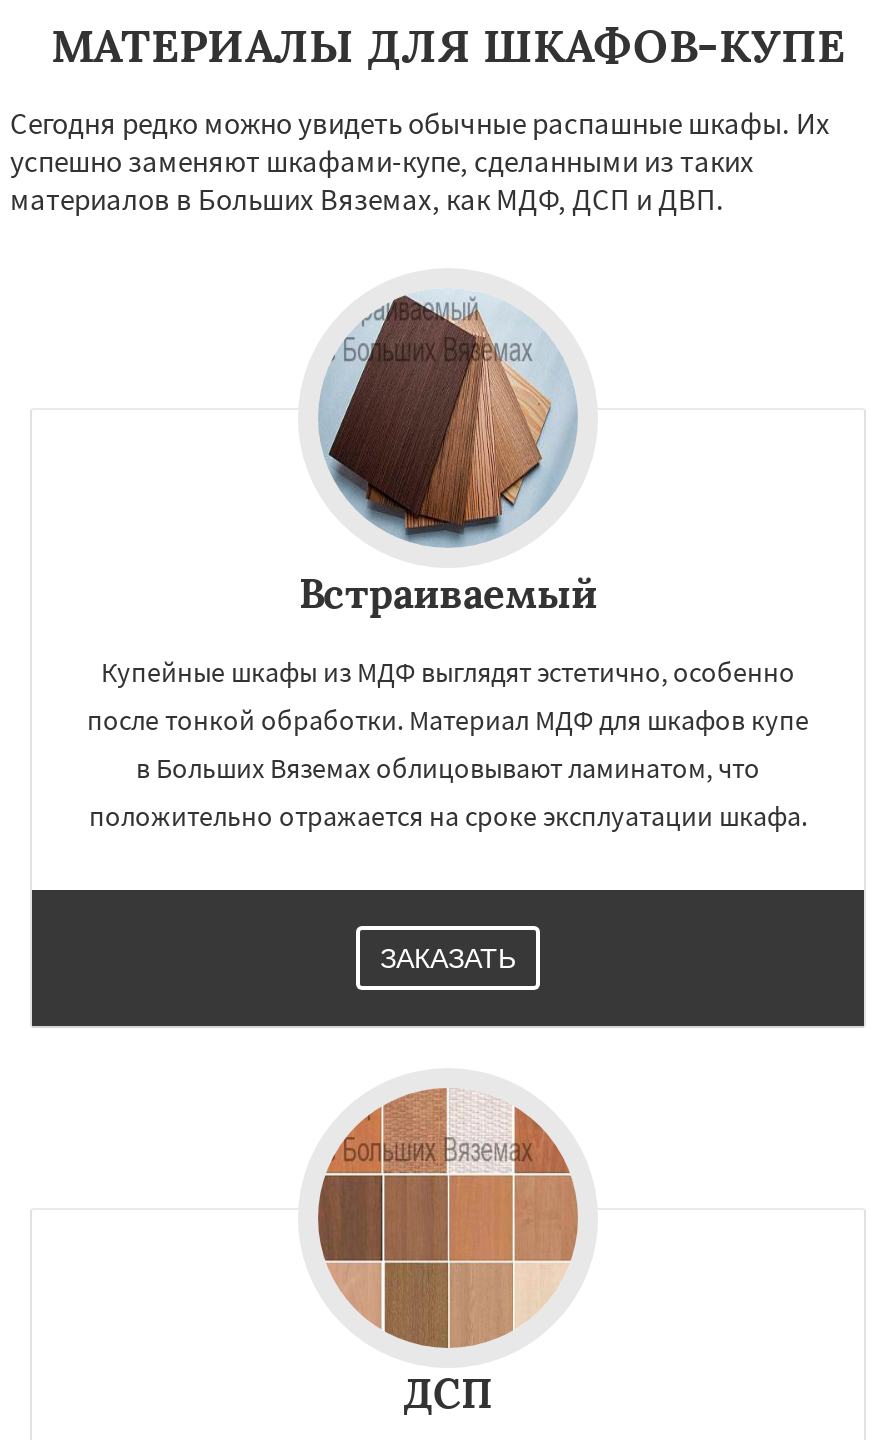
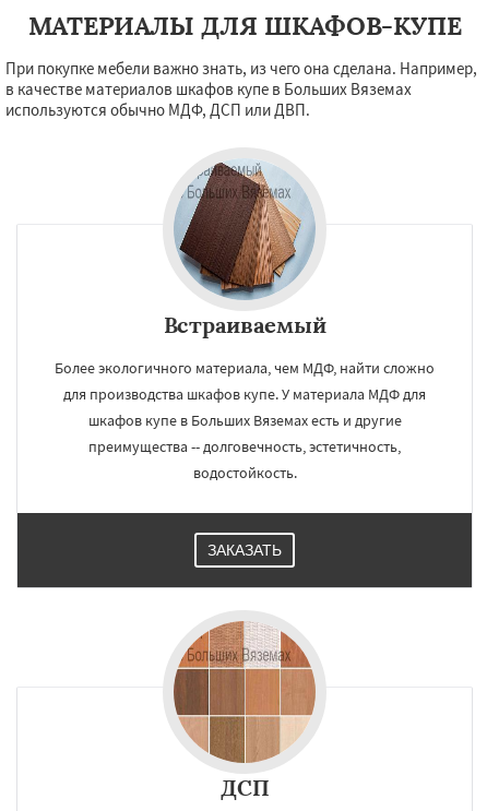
[10,104,830,218] Сегодня редко можно увидеть обычные распашные шкафы. Их | успешно заменяют шкафами-купе, сделанными из таких | материалов в Больших Вяземах, как МДФ, ДСП и ДВП. -> [5,58,477,120] При покупке мебели важно знать, из чего она сделана. Например, | в качестве материалов шкафов купе в Больших Вяземах | используются обычно МДФ, ДСП или ДВП.
[87,654,809,834] Купейные шкафы из МДФ выглядят эстетично, особенно | после тонкой обработки. Материал МДФ для шкафов купе | в Больших Вяземах облицовывают ламинатом, что | положительно отражается на сроке эксплуатации шкафа. -> [55,358,435,482] Более экологичного материала, чем МДФ, найти сложно | для производства шкафов купе. У материала МДФ для | шкафов купе в Больших Вяземах есть и другие | преимущества -- долговечность, эстетичность, | водостойкость.

